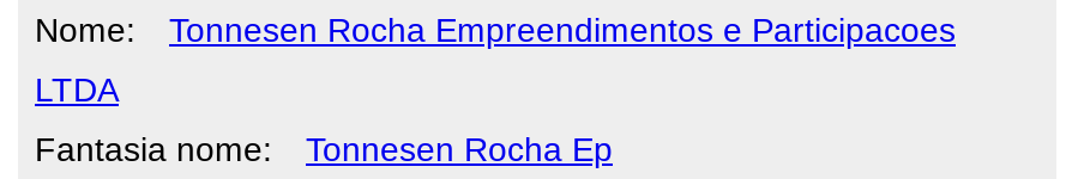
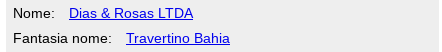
[35,10,956,108] Tonnesen Rocha Empreendimentos e Participacoes | LTDA -> [69,5,193,21] Dias & Rosas LTDA
[306,130,613,168] Tonnesen Rocha Ep -> [126,30,230,46] Travertino Bahia

